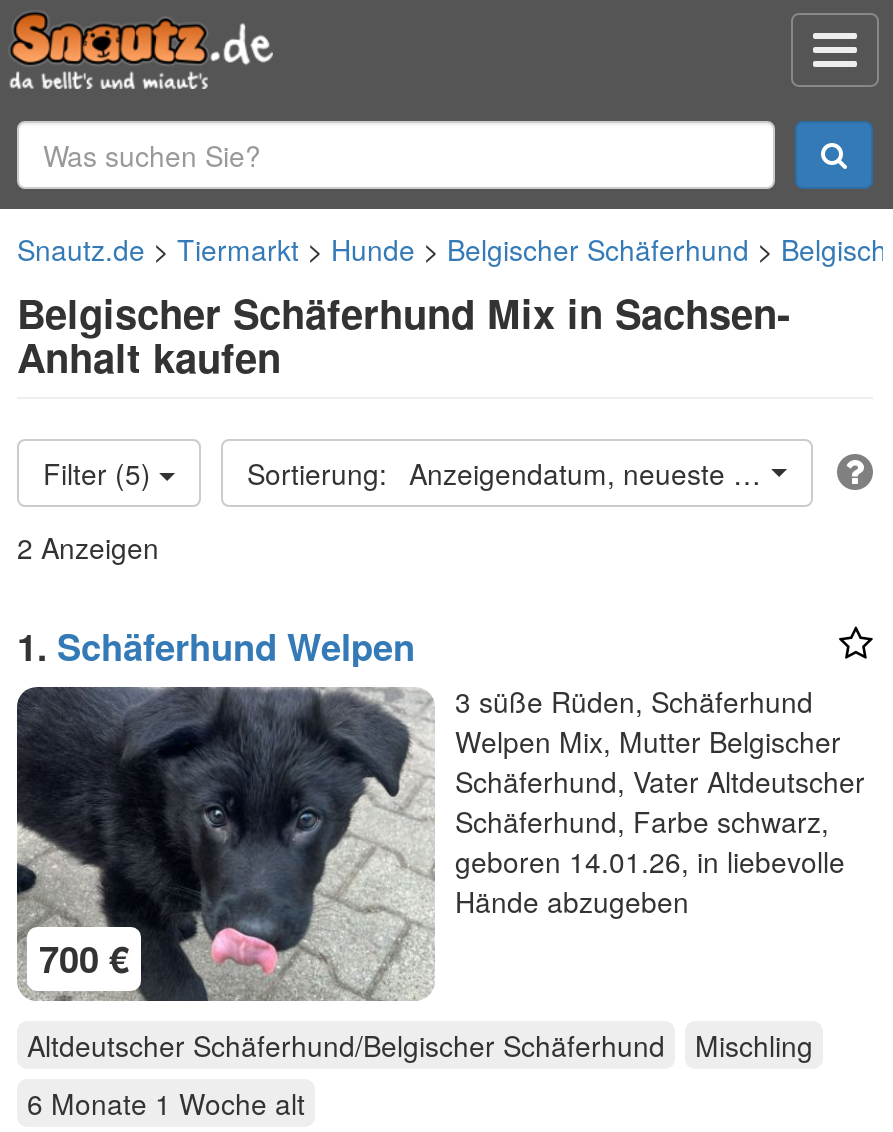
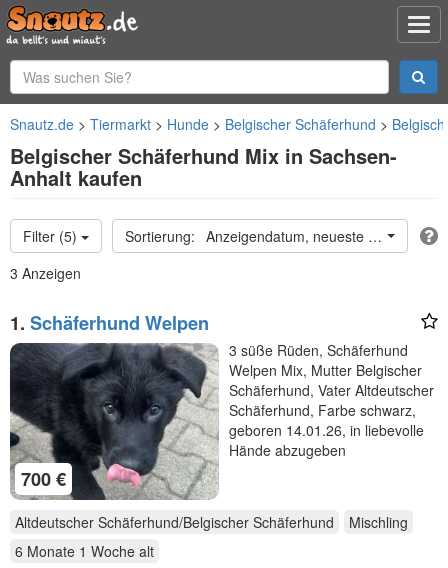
[17,527,159,567] 2 Anzeigen -> [10,263,81,283] 3 Anzeigen

